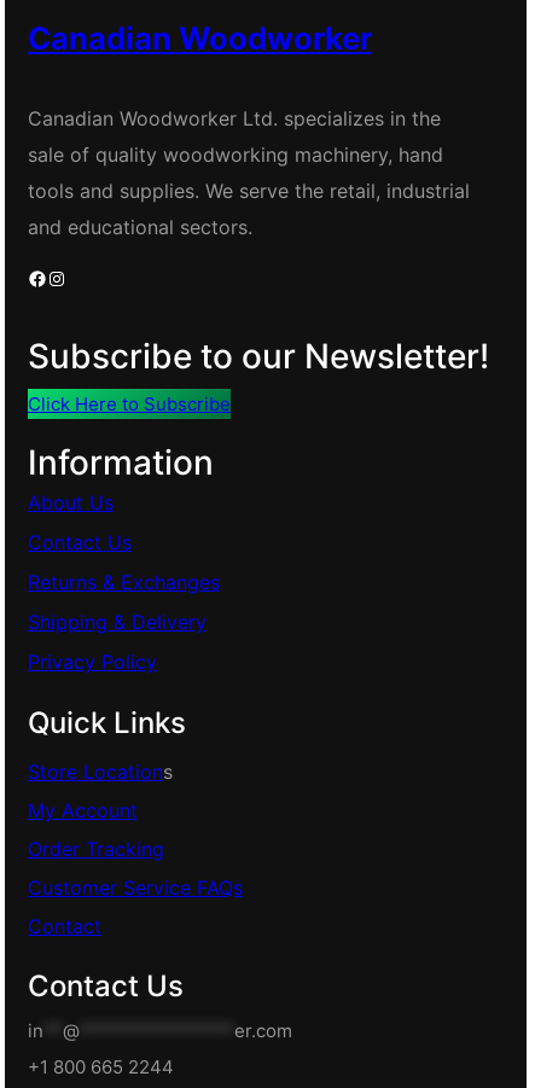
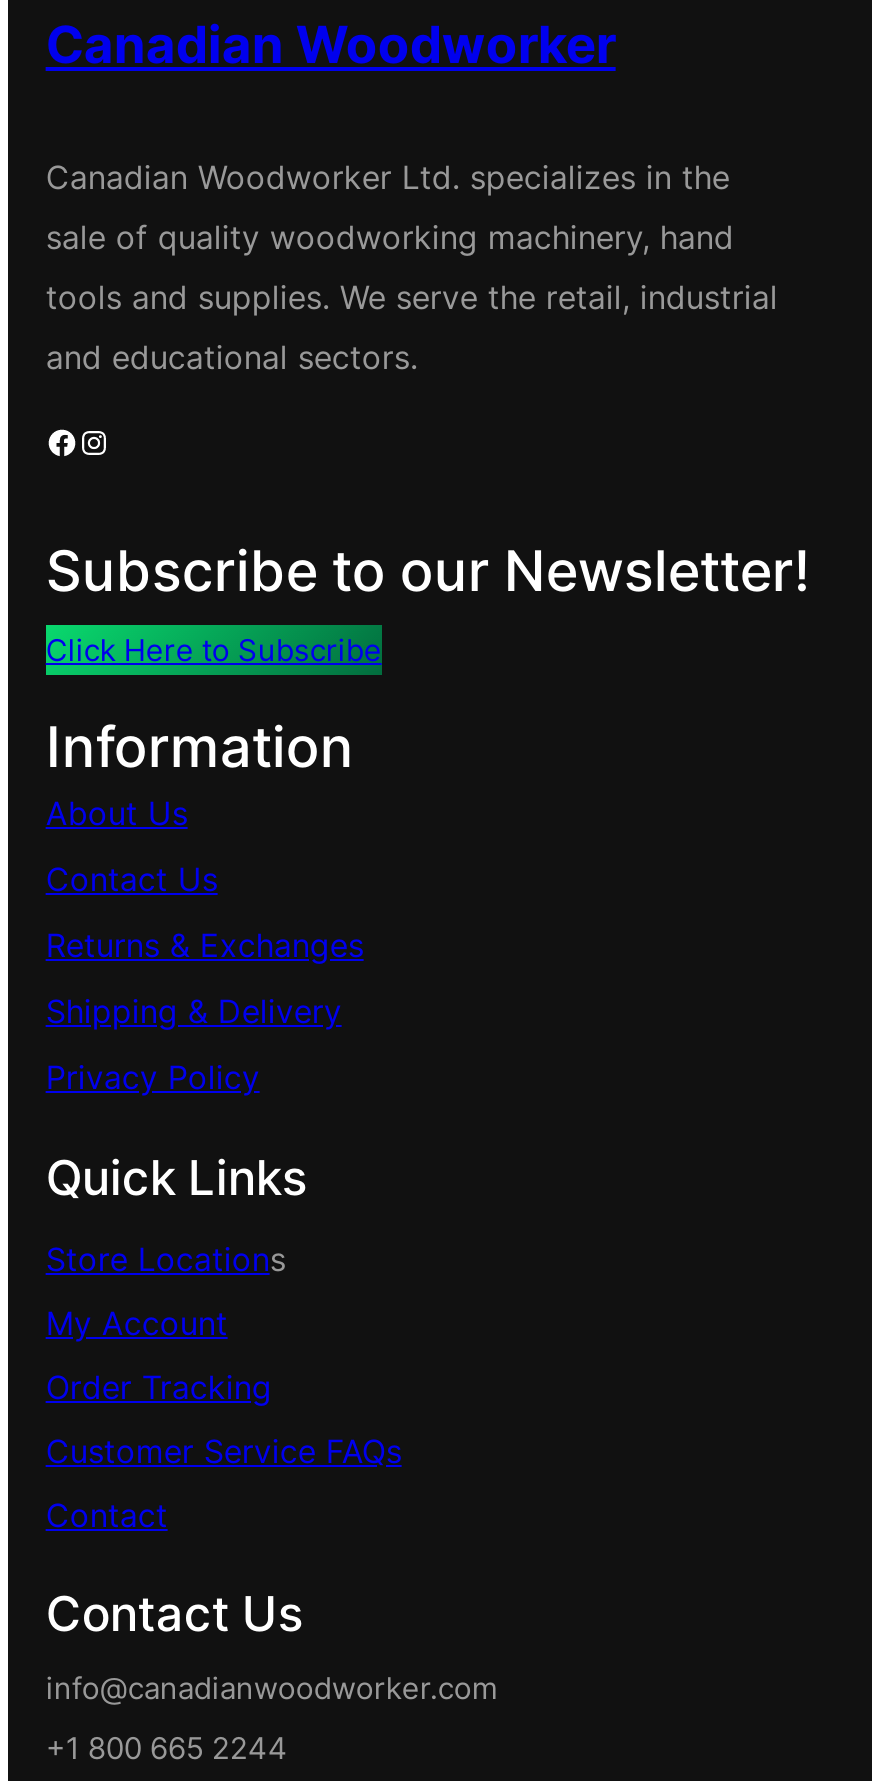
[28,1019,292,1042] in ** @ **************** er.com -> [46,1668,498,1706] info@canadianwoodworker.com

